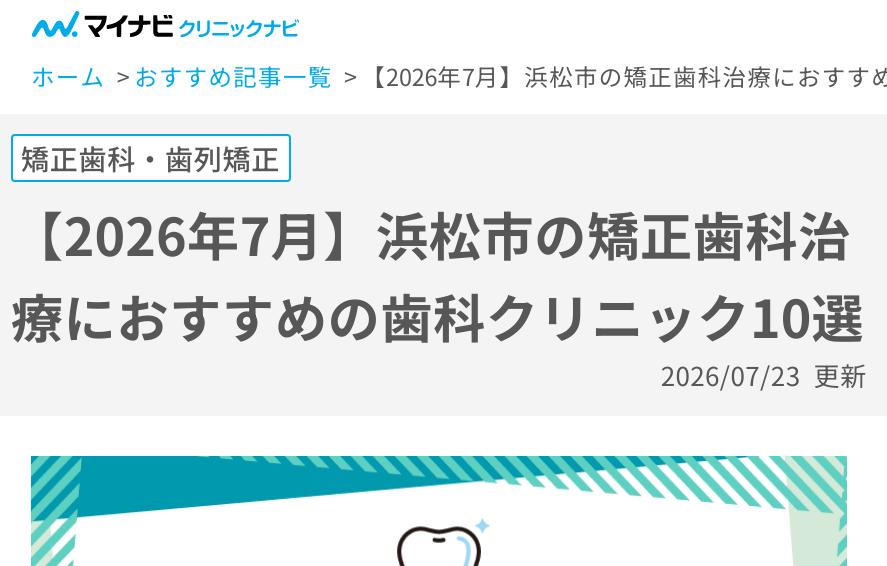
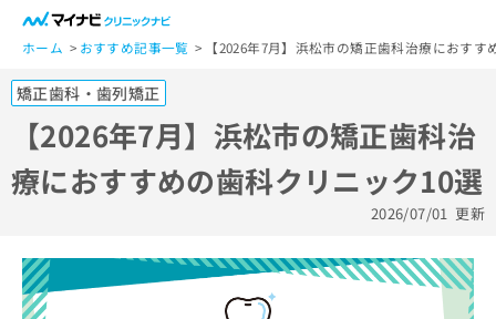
[661,356,867,394] 2026/07/23 更新 -> [371,203,485,224] 2026/07/01 更新

